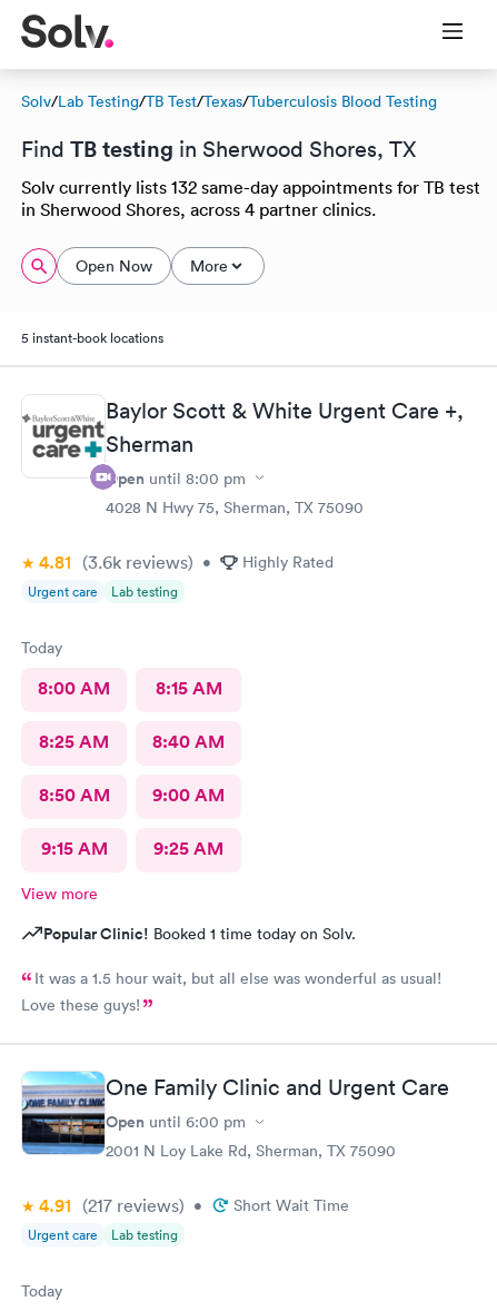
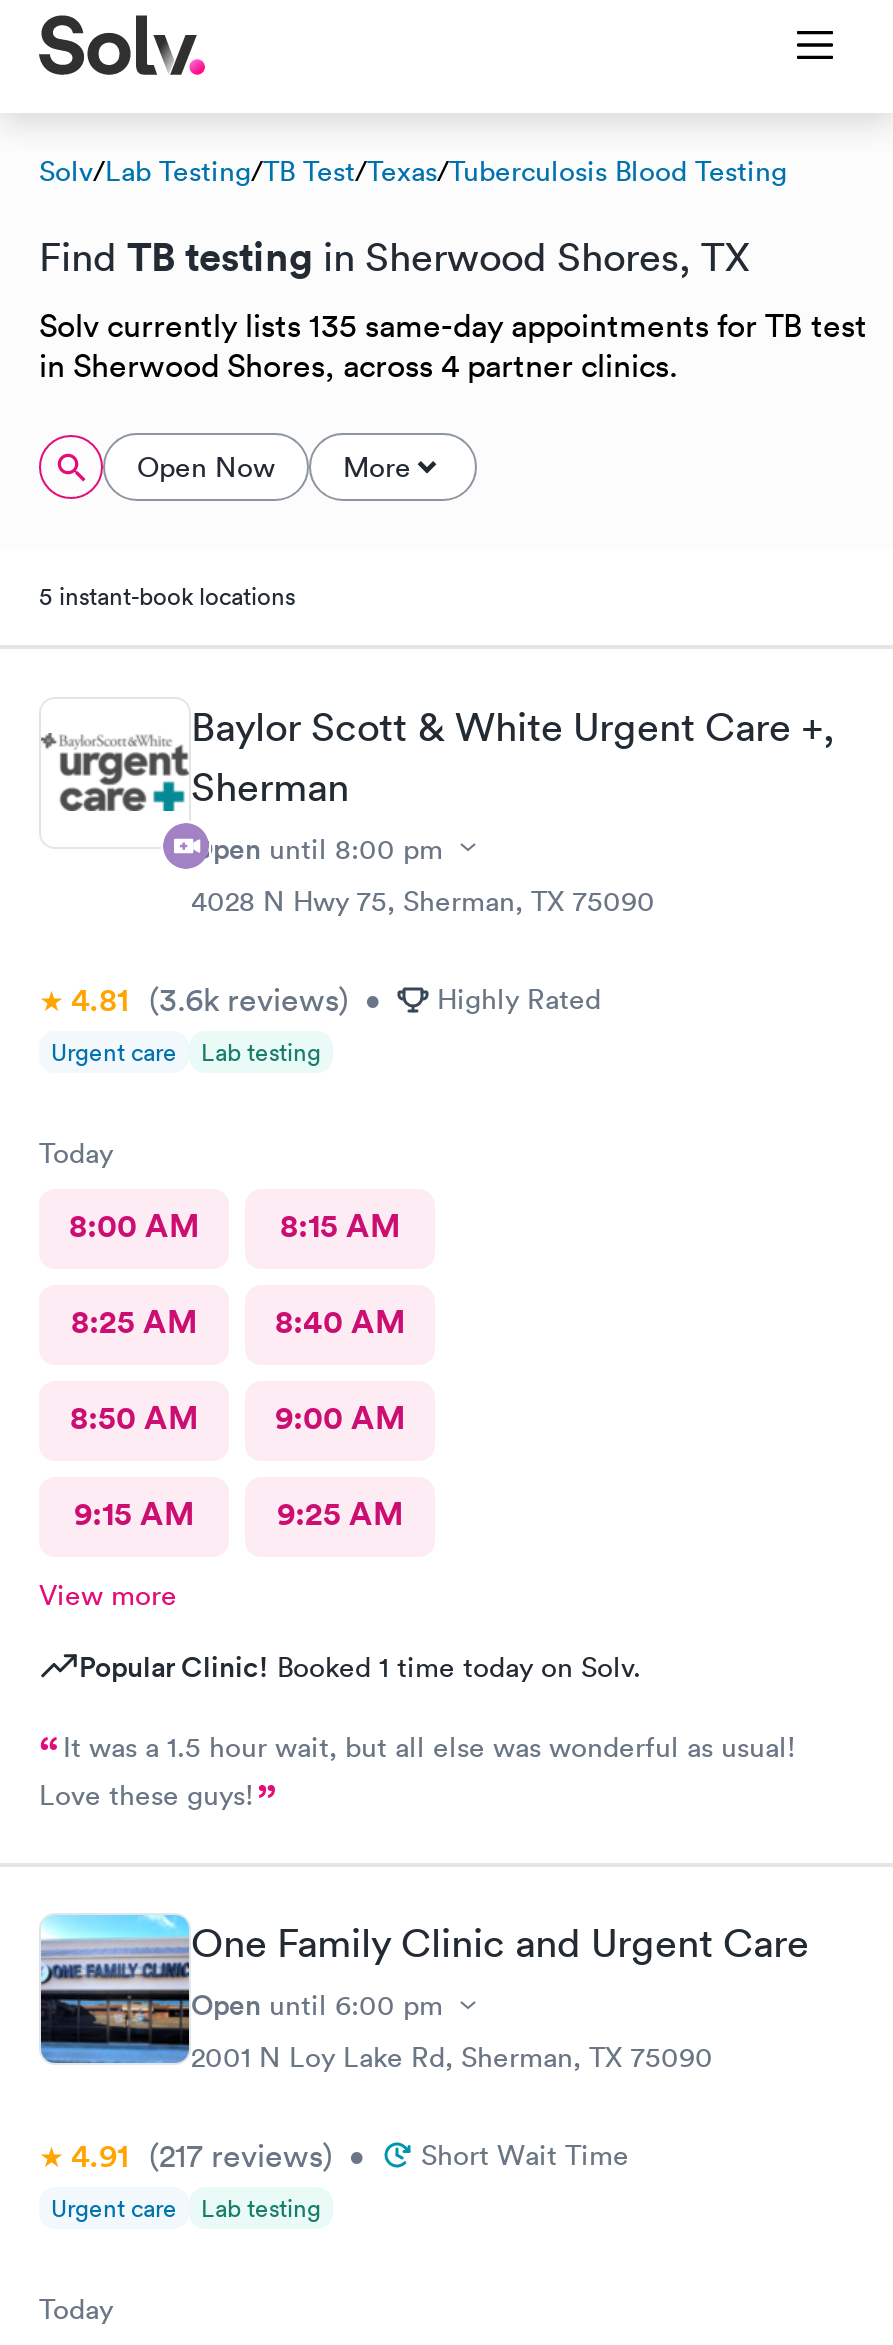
[21,176,480,198] Solv currently lists 132 same-day appointments for TB test -> [39,305,867,345] Solv currently lists 135 same-day appointments for TB test

